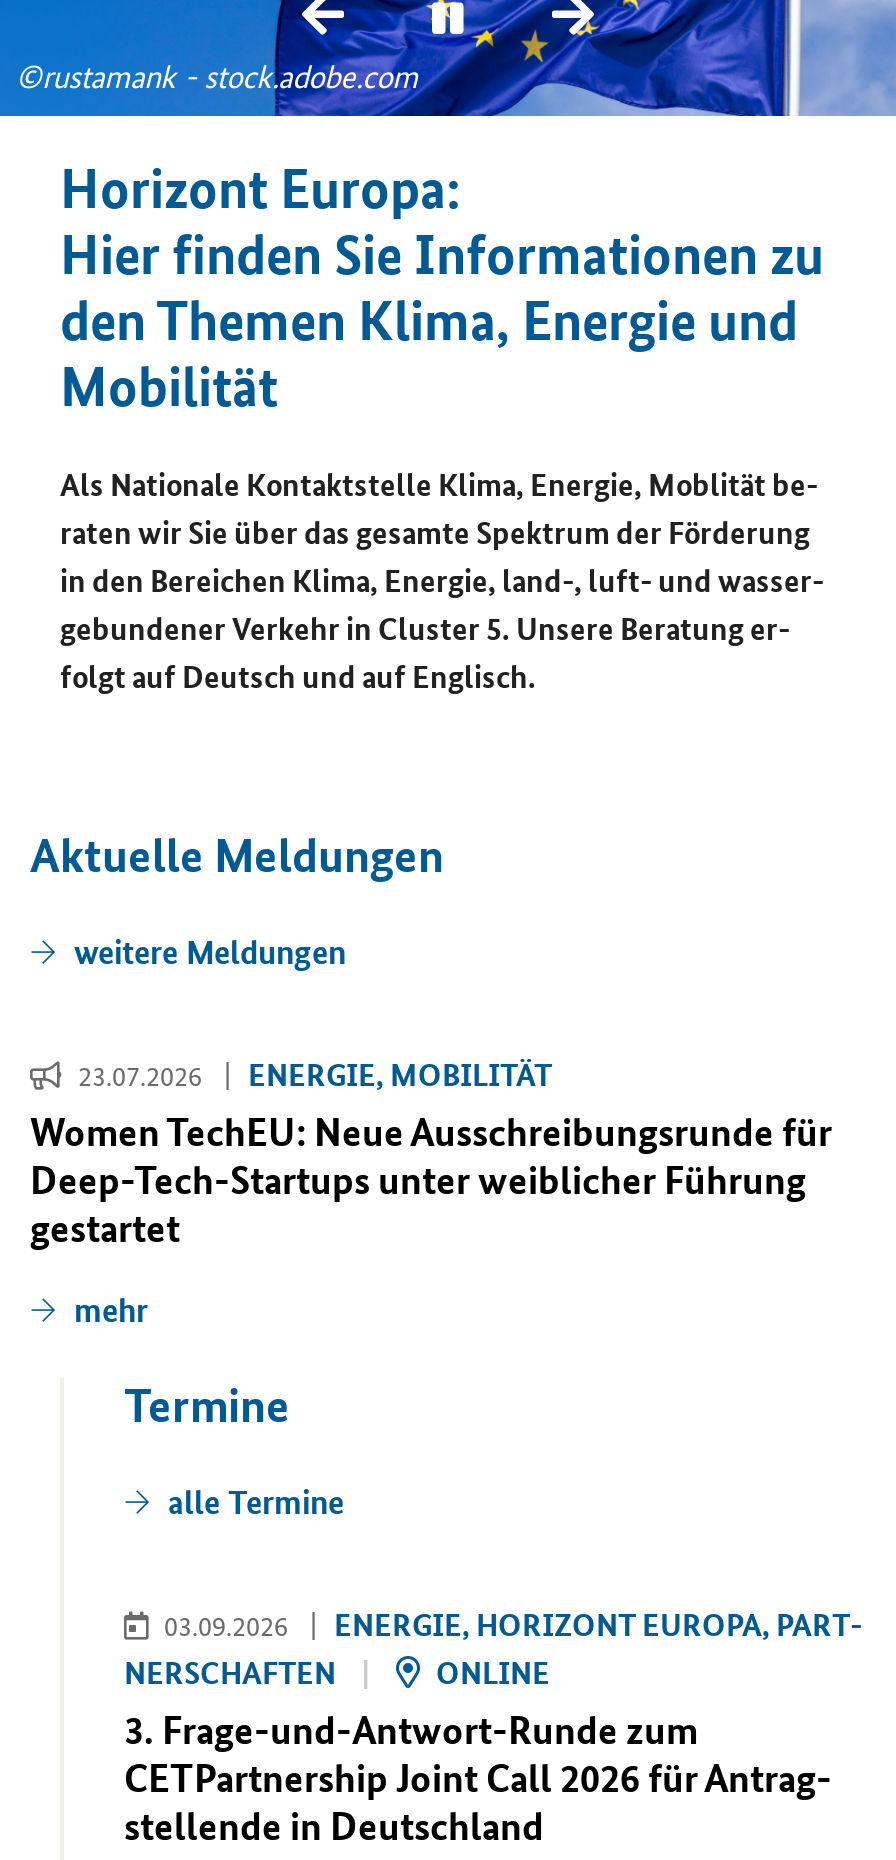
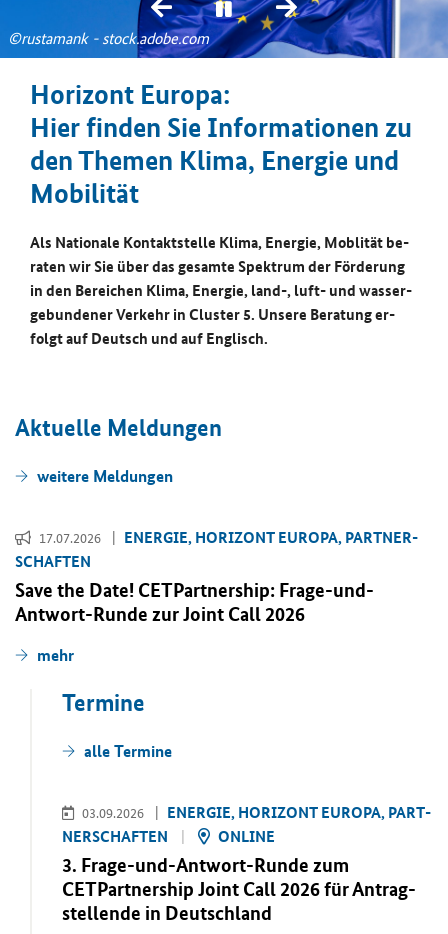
[30,1053,832,1253] 23.07.2026 | ENERGIE, MOBILITÄT | Women TechEU: Neue Ausschreibungsrunde für | Deep-Tech-Startups unter weiblicher Führung | gestartet -> [15,526,418,626] 17.07.2026 | ENERGIE, HORIZONT EUROPA, PARTNER | SCHAFTEN | Save the Date! CETPartnership: Frage-und- | Antwort-Runde zurJoint Call2026

